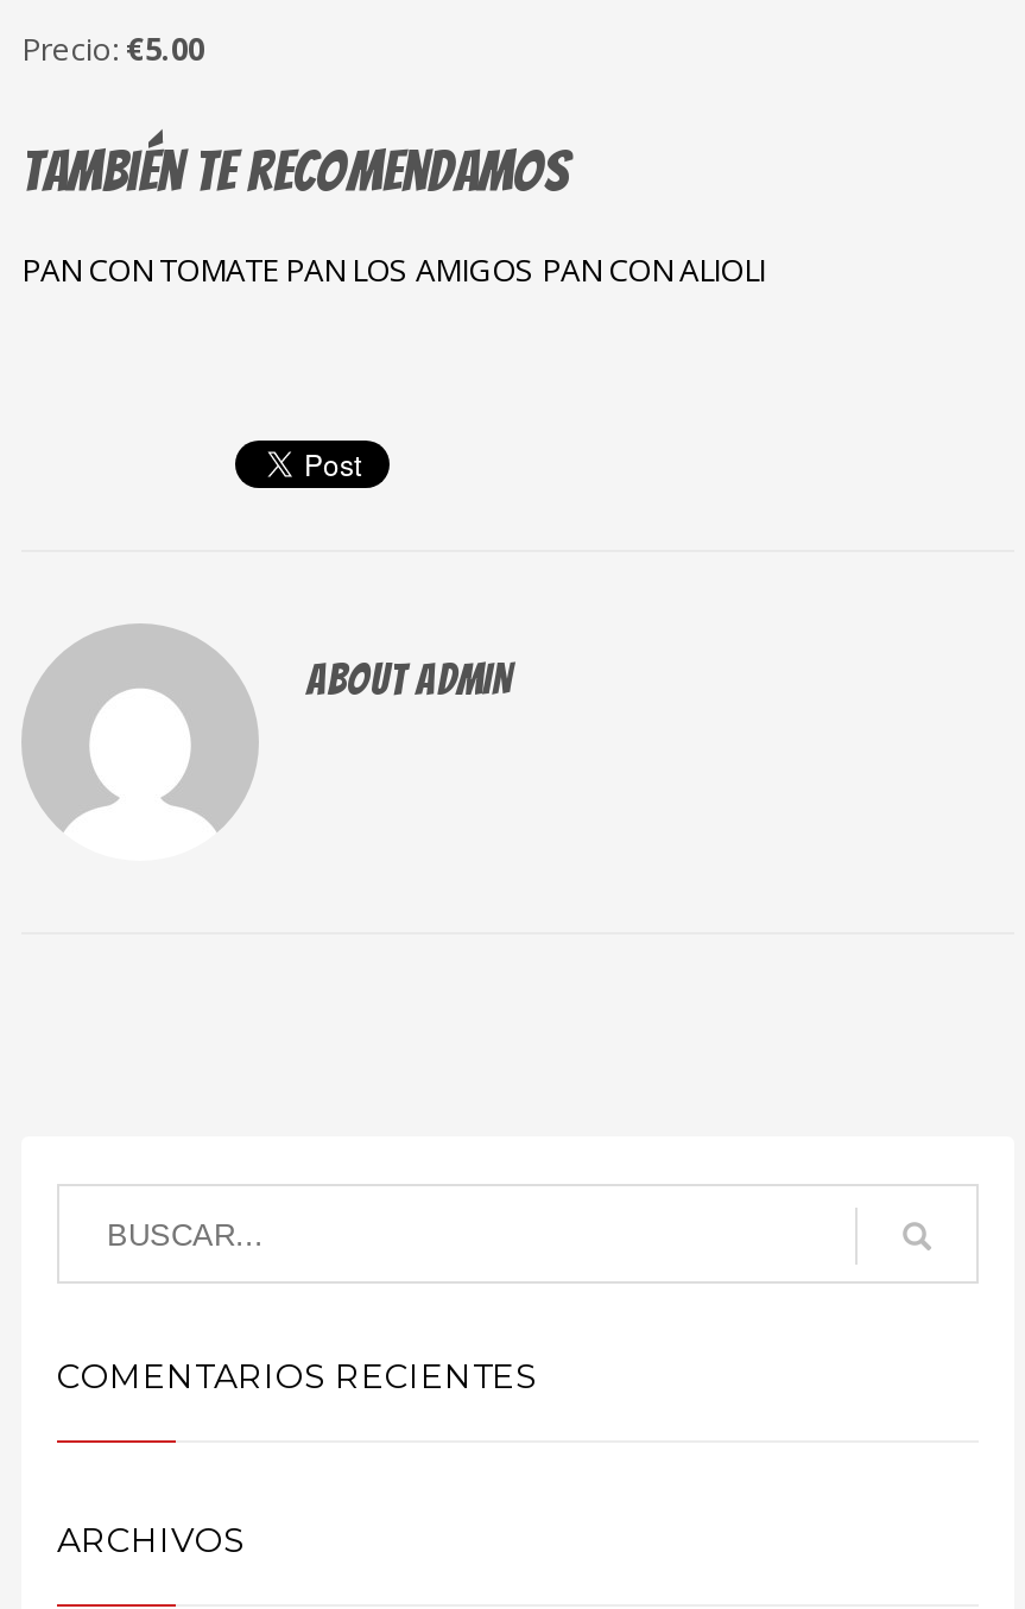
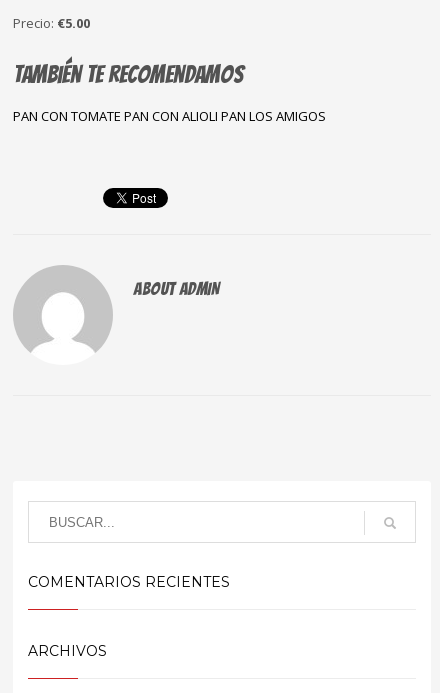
[21,248,765,291] PAN CON TOMATE PAN LOS AMIGOS PAN CON ALIOLI -> [13,107,326,125] PAN CON TOMATE PAN CON ALIOLI PAN LOS AMIGOS

